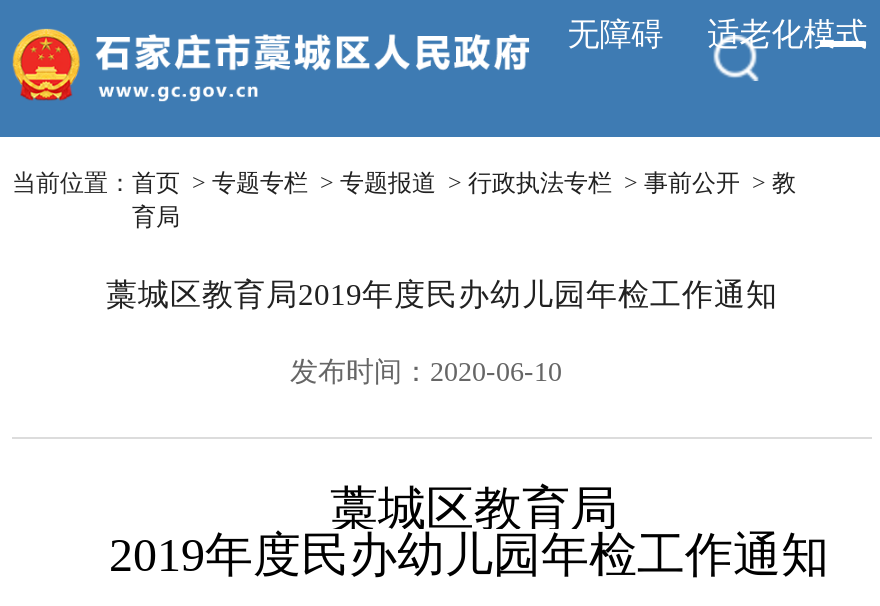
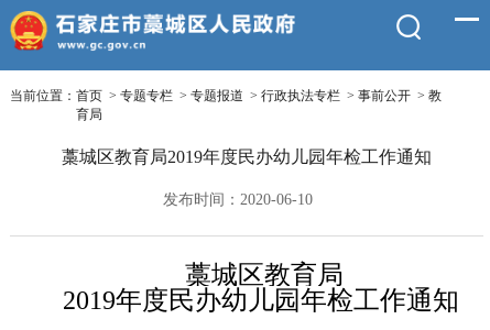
[567,17,867,51] 无障碍 | 适老化模式 -> none

